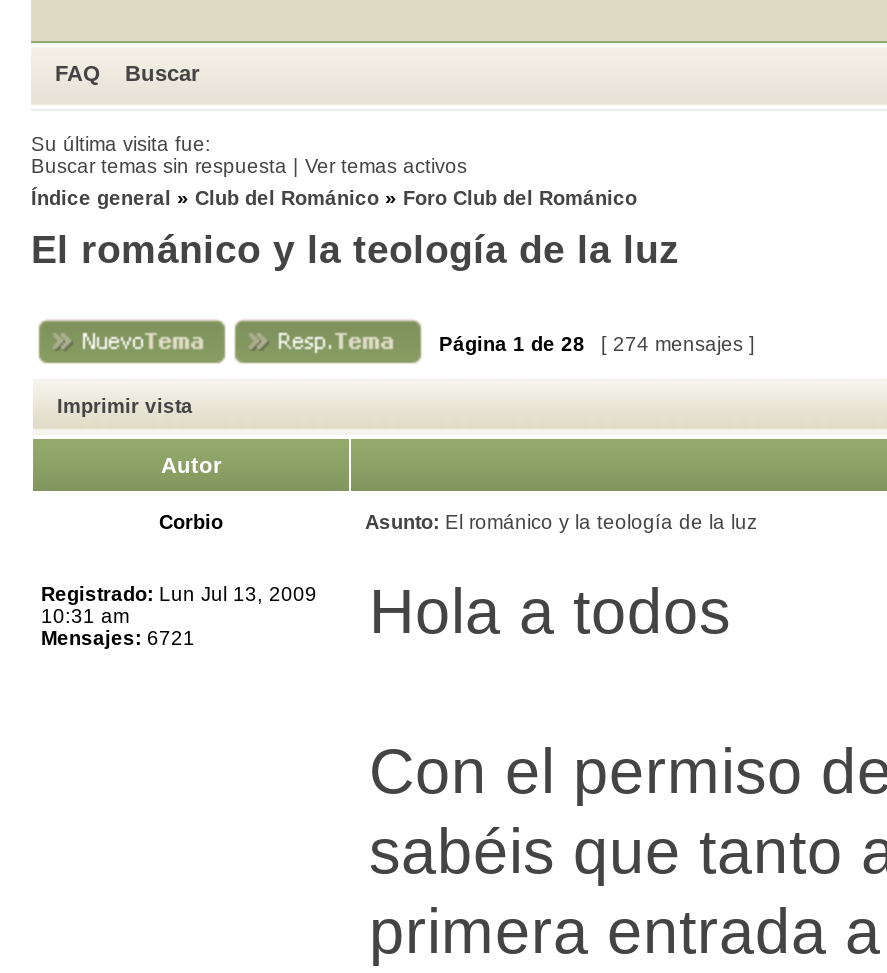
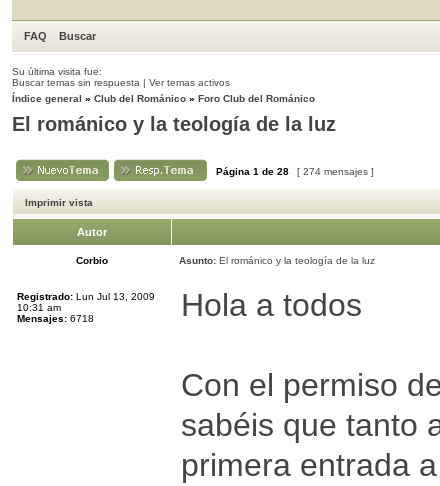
[41,627,195,649] Mensajes: 6721 -> [17,313,94,324] Mensajes: 6718

